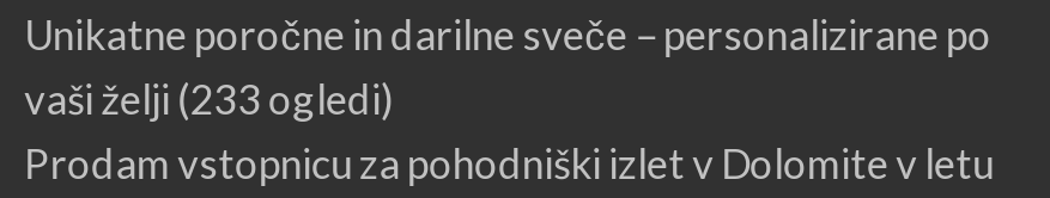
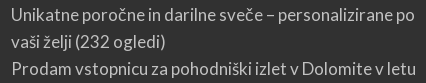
[24,74,395,124] vaši želji (233 ogledi) -> [11,31,166,52] vaši želji (232 ogledi)

